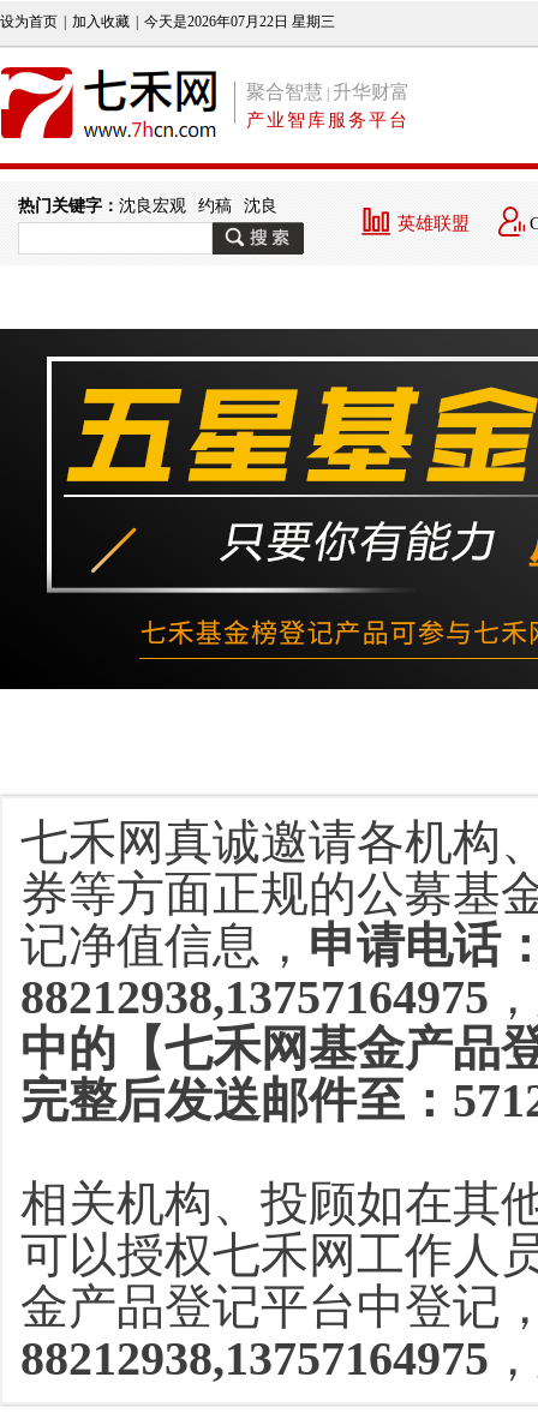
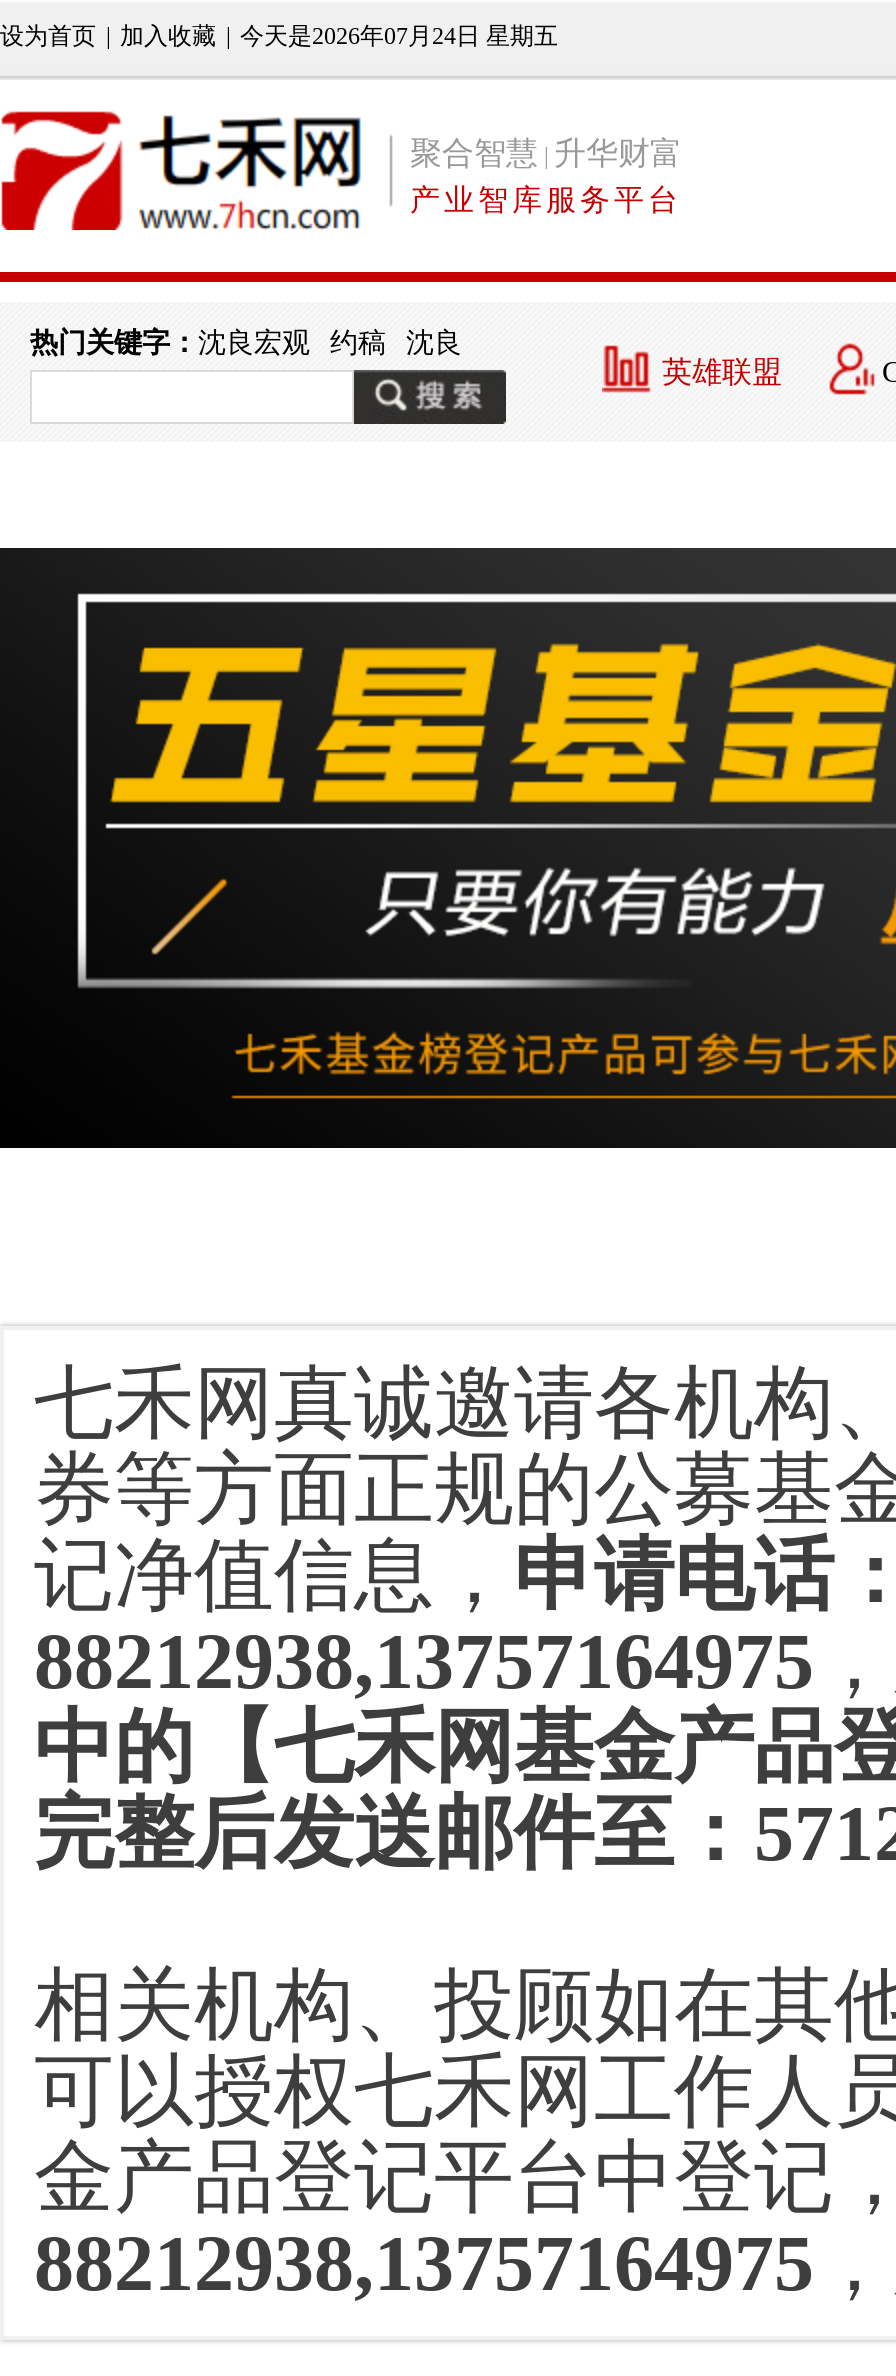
[144,13,335,30] 今天是2026年07月22日 星期三 -> [240,22,558,50] 今天是2026年07月24日 星期五

